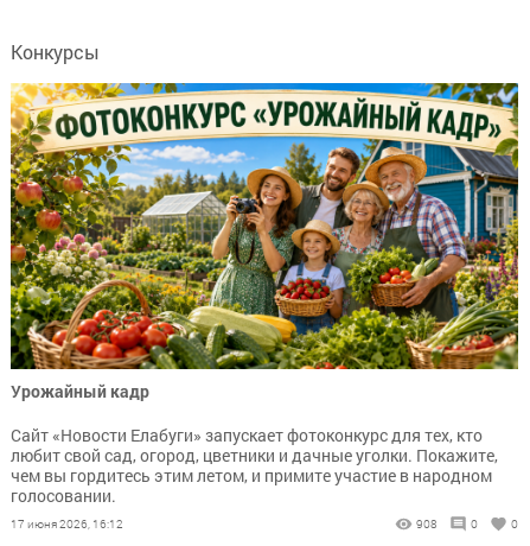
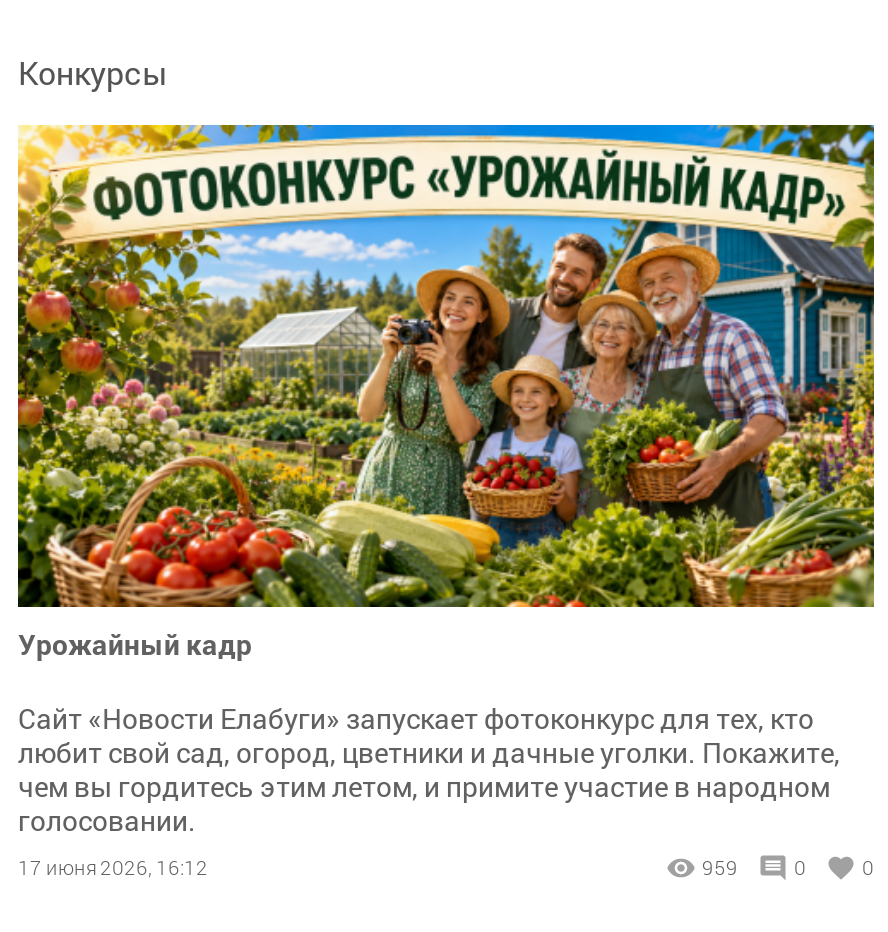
[416,516,438,532] 908 -> [702,855,738,881] 959

